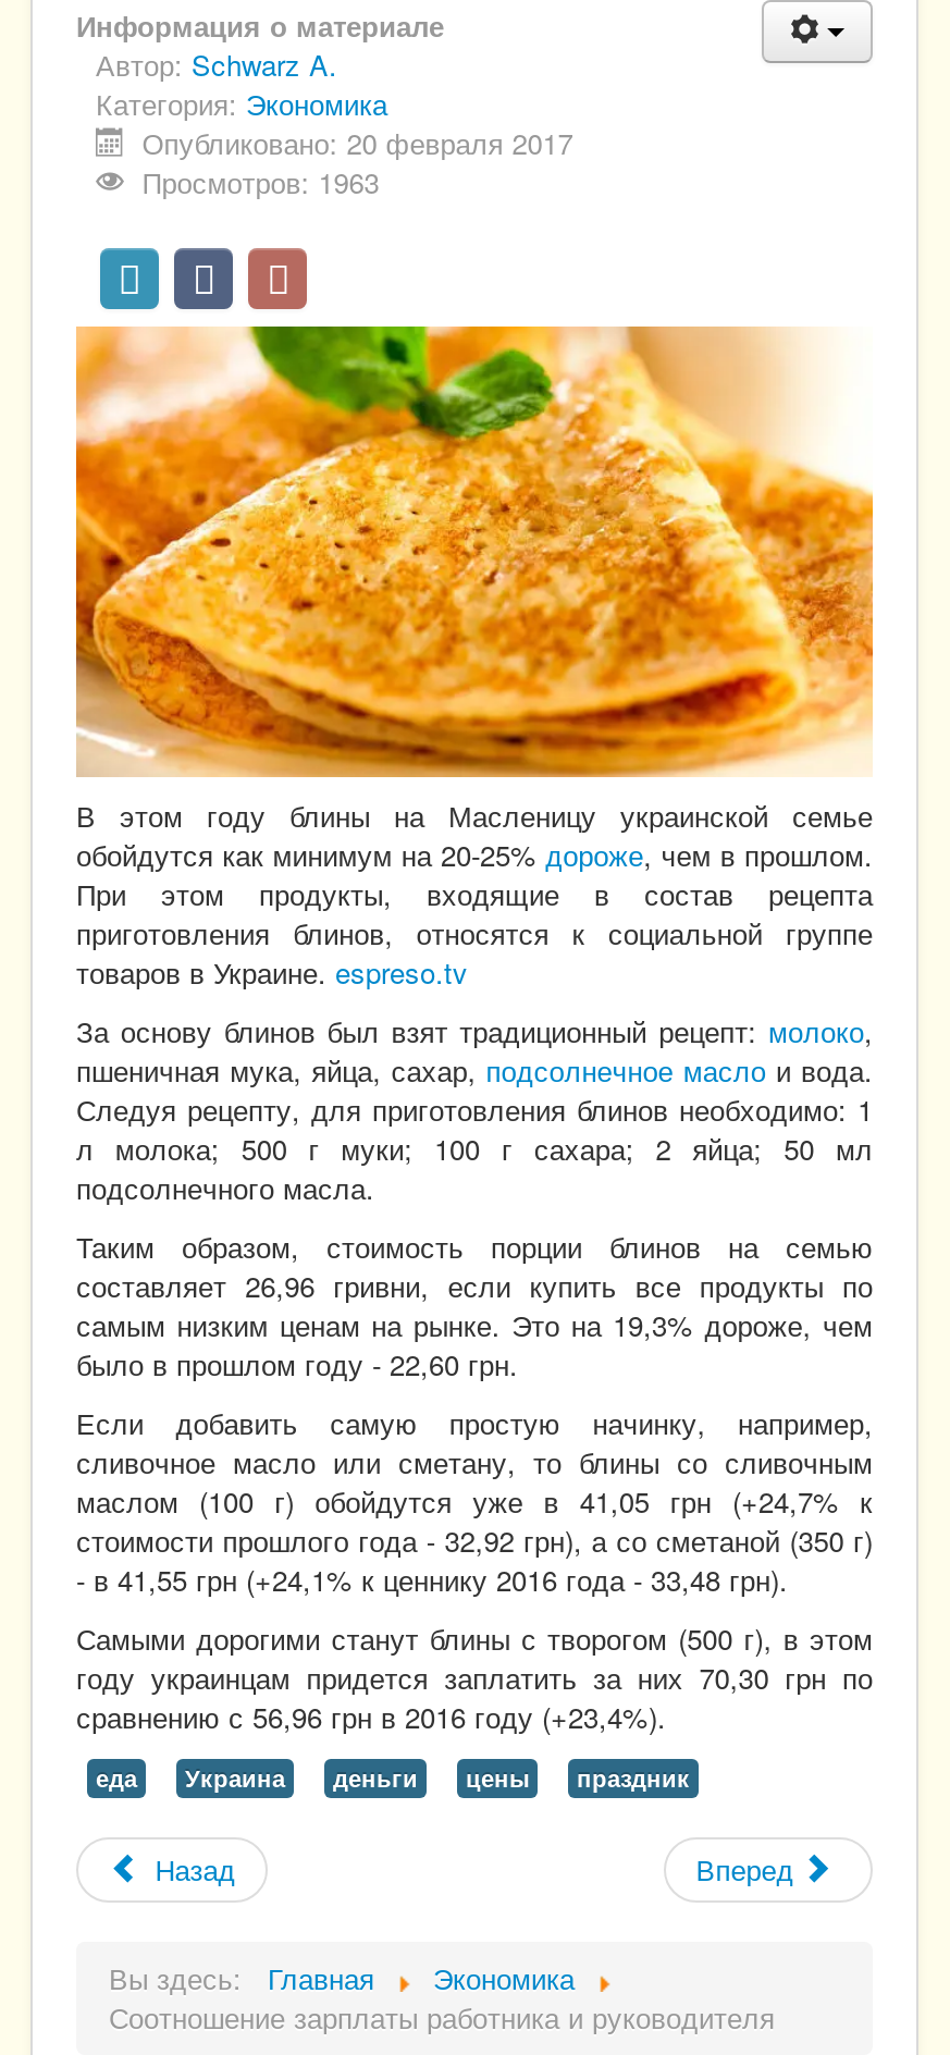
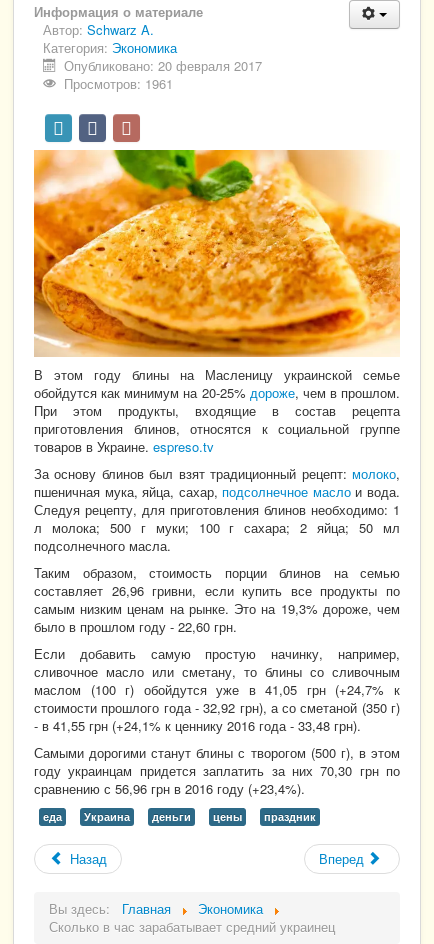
[142,160,379,202] Просмотров: 1963 -> [64,74,173,93] Просмотров: 1961
[109,1997,775,2038] Соотношение зарплаты работника и руководителя -> [49,917,335,936] Сколько в час зарабатывает средний украинец

